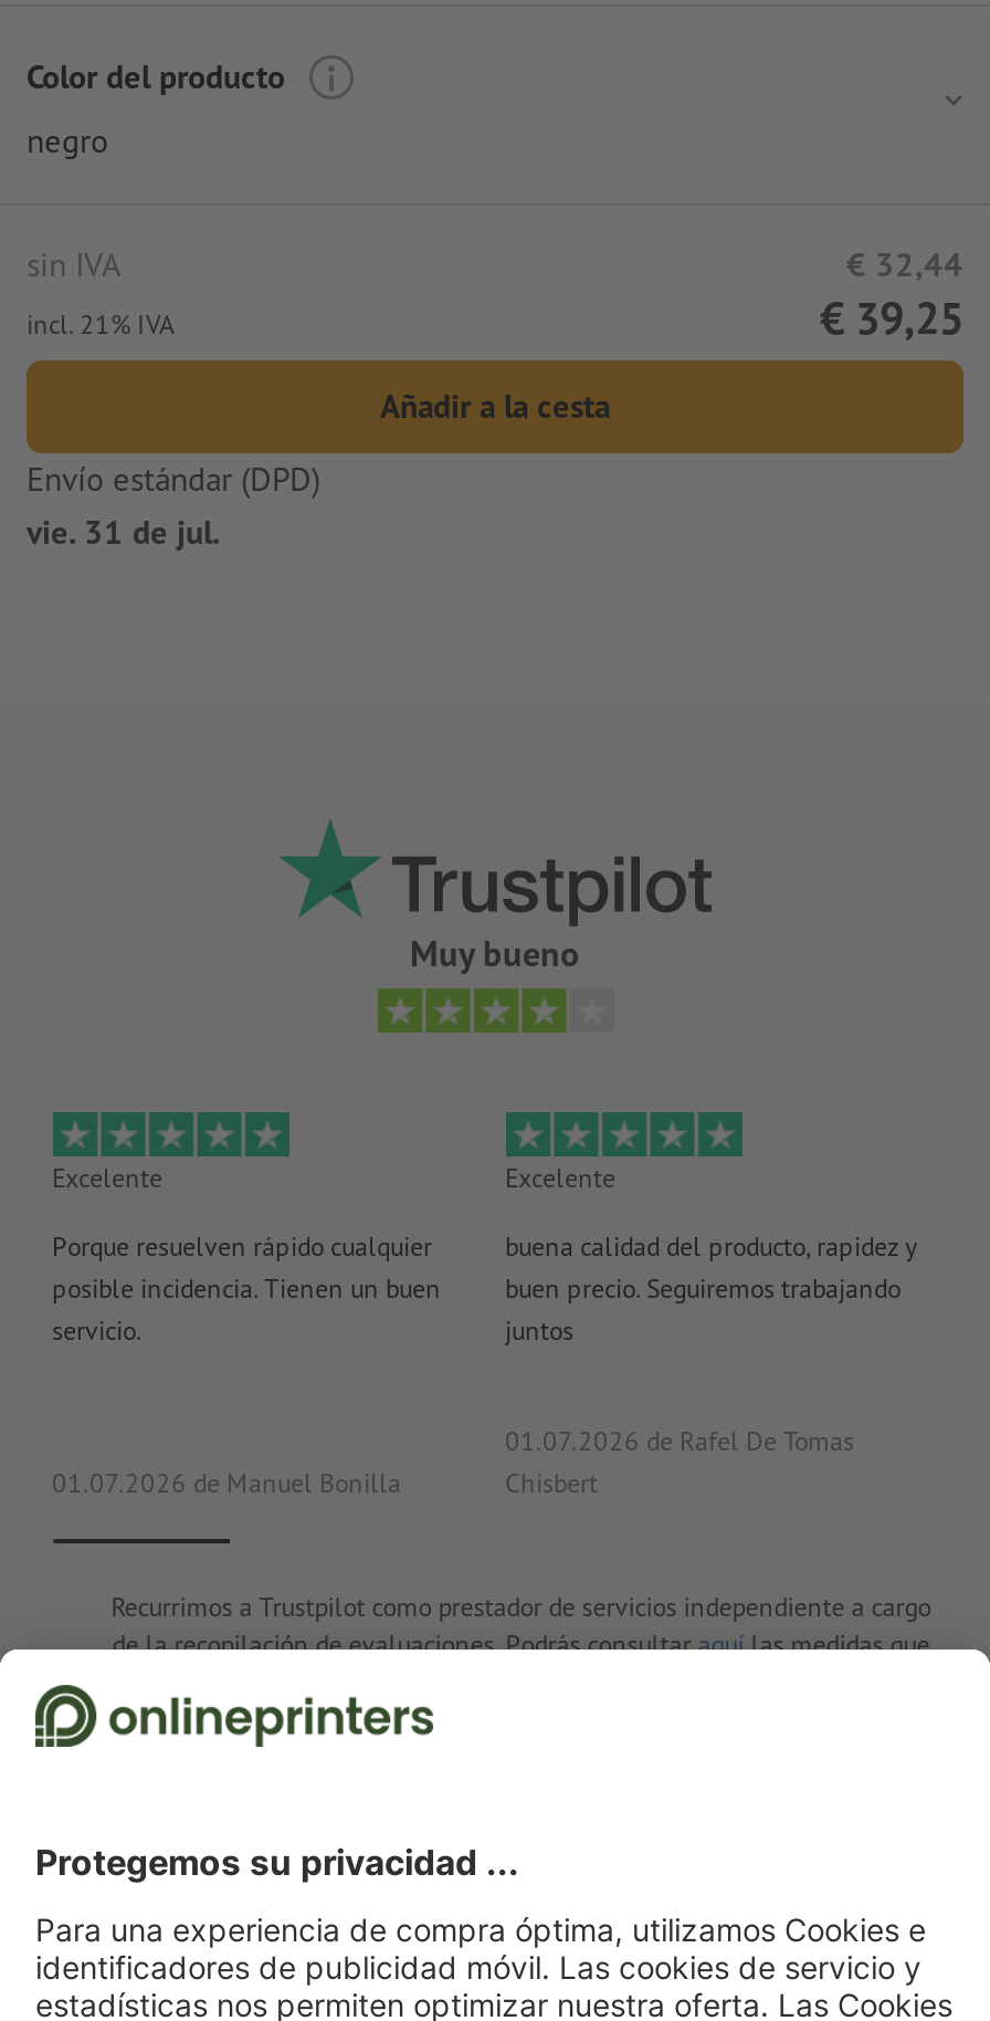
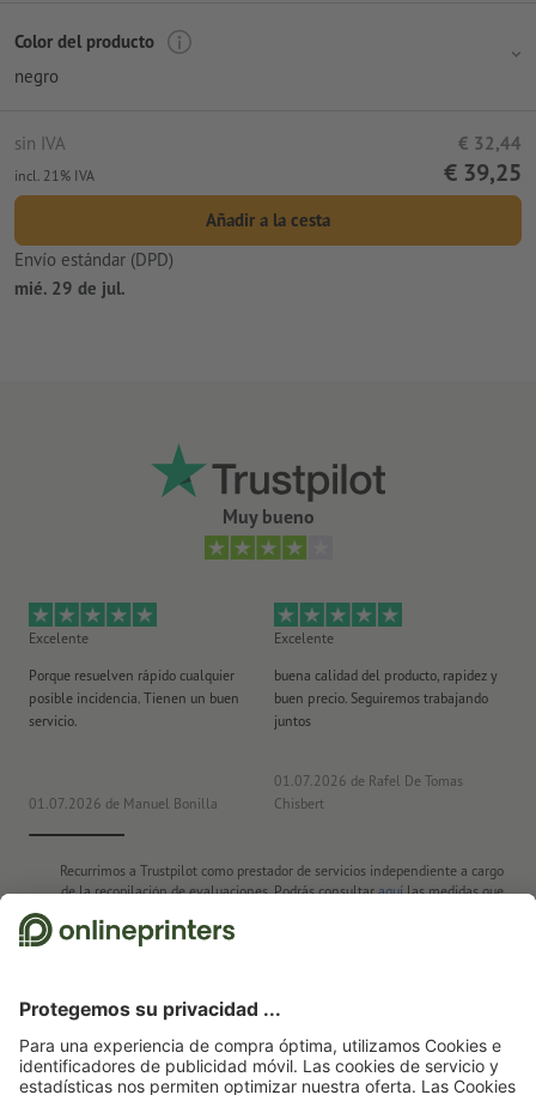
[27,510,221,552] vie. 31 de jul. -> [14,277,126,299] mié. 29 de jul.

